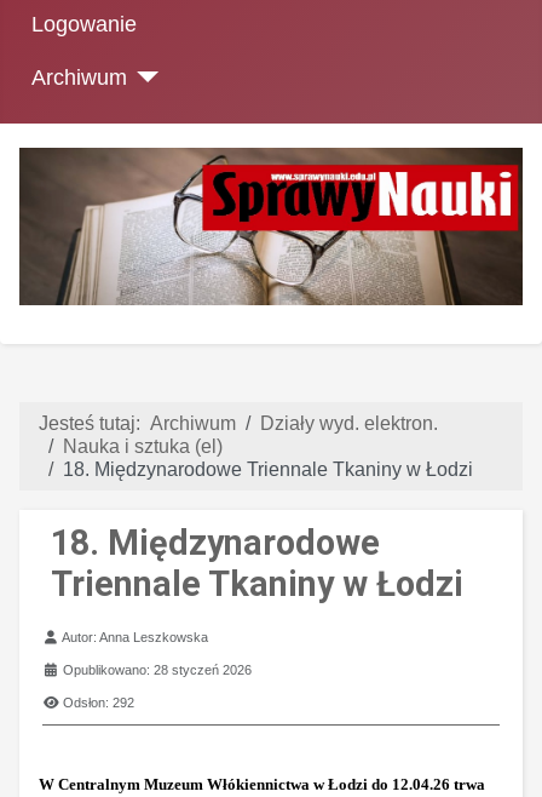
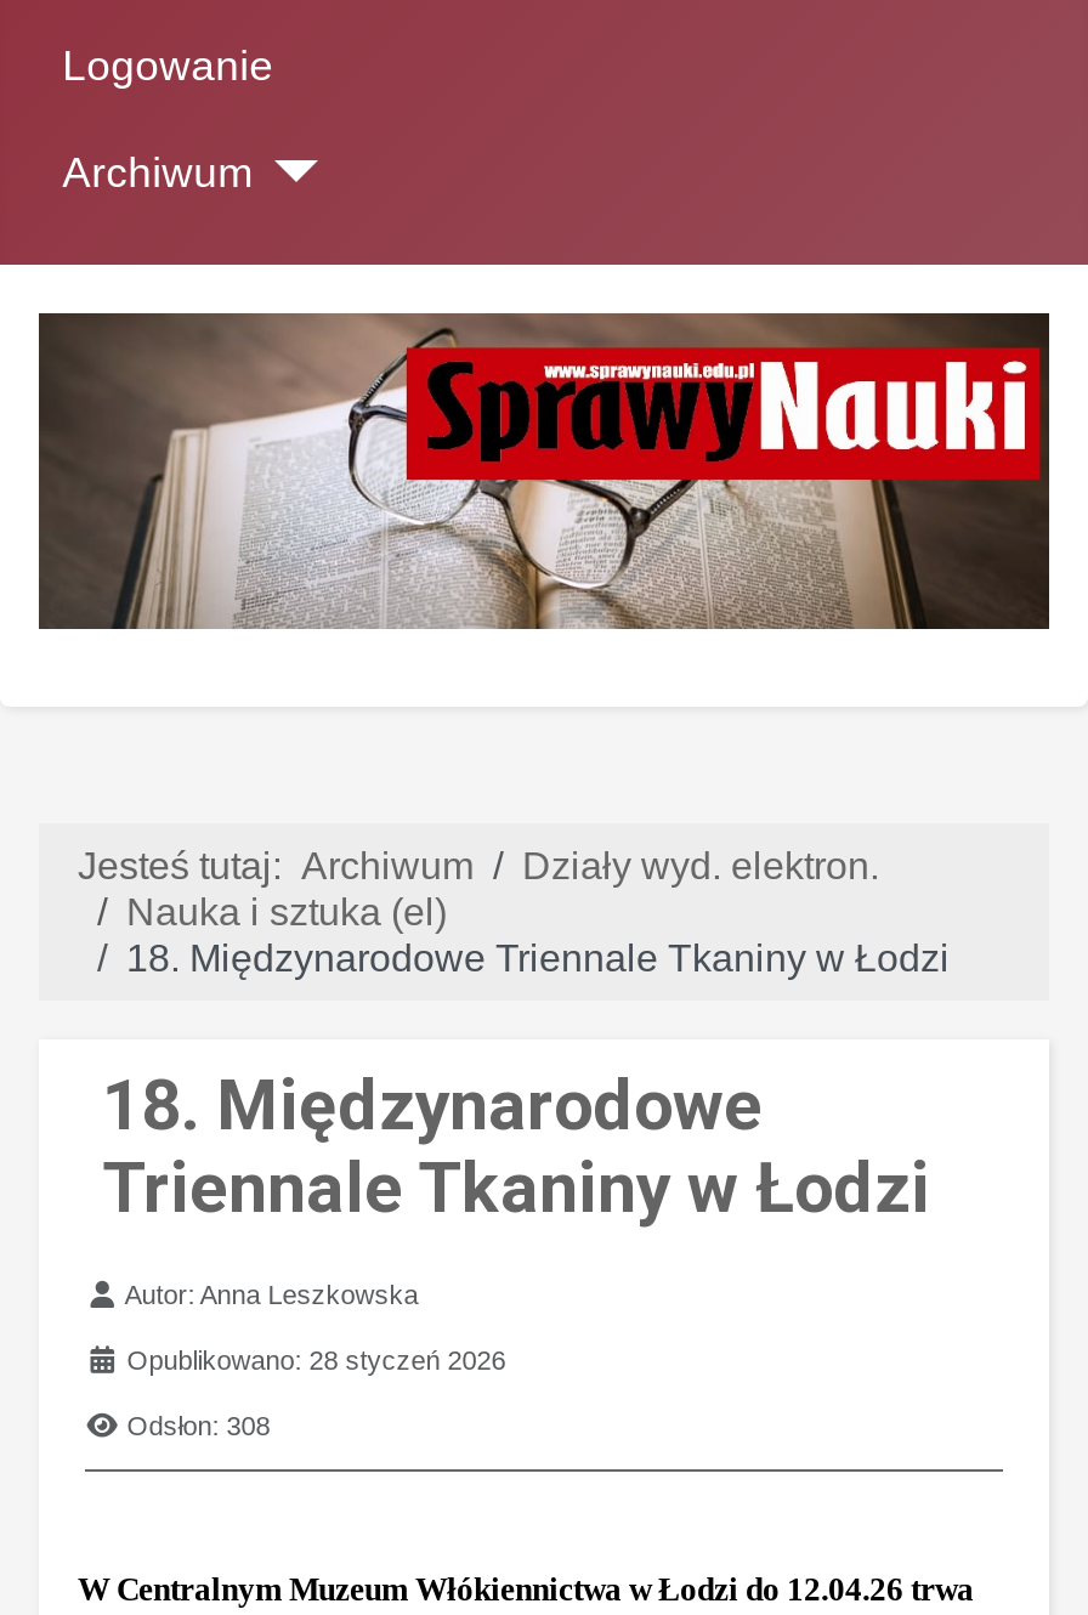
[63,695,135,710] Odsłon: 292 -> [127,1411,270,1440] Odsłon: 308

